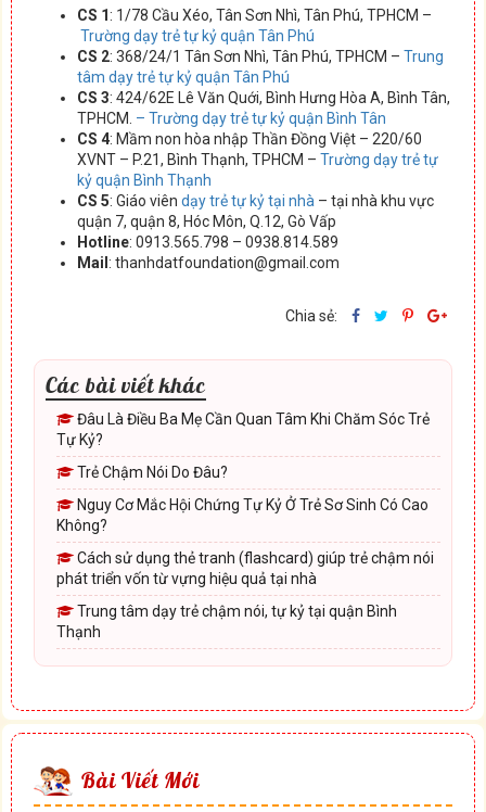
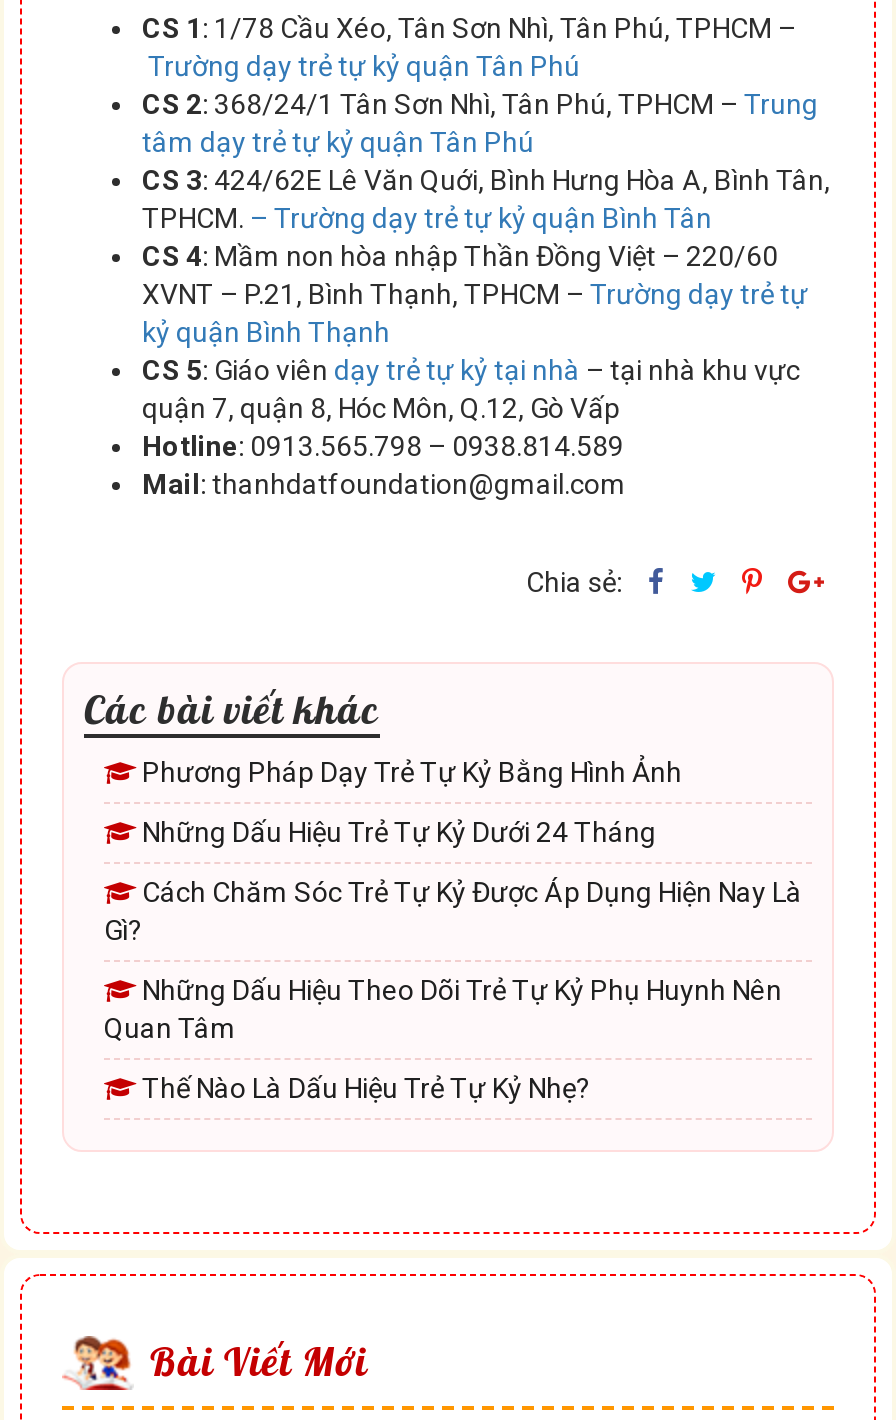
[56,410,430,448] Đâu Là Điều Ba Mẹ Cần Quan Tâm Khi Chăm Sóc Trẻ | Tự Kỷ? -> [136,755,682,787] Phương Pháp Dạy Trẻ Tự Kỷ Bằng Hình Ảnh
[74,463,228,481] Trẻ Chậm Nói Do Đâu? -> [136,815,656,847] Những Dấu Hiệu Trẻ Tự Kỷ Dưới 24 Tháng
[56,496,429,534] Nguy Cơ Mắc Hội Chứng Tự Kỷ Ở Trẻ Sơ Sinh Có Cao | Không? -> [104,875,802,945] Cách Chăm Sóc Trẻ Tự Kỷ Được Áp Dụng Hiện Nay Là | Gì?
[56,549,434,587] Cách sử dụng thẻ tranh (flashcard) giúp trẻ chậm nói | phát triển vốn từ vựng hiệu quả tại nhà -> [104,973,782,1043] Những Dấu Hiệu Theo Dõi Trẻ Tự Kỷ Phụ Huynh Nên | Quan Tâm
[56,602,397,640] Trung tâm dạy trẻ chậm nói, tự kỷ tại quận Bình | Thạnh -> [136,1071,590,1103] Thế Nào Là Dấu Hiệu Trẻ Tự Kỷ Nhẹ?

